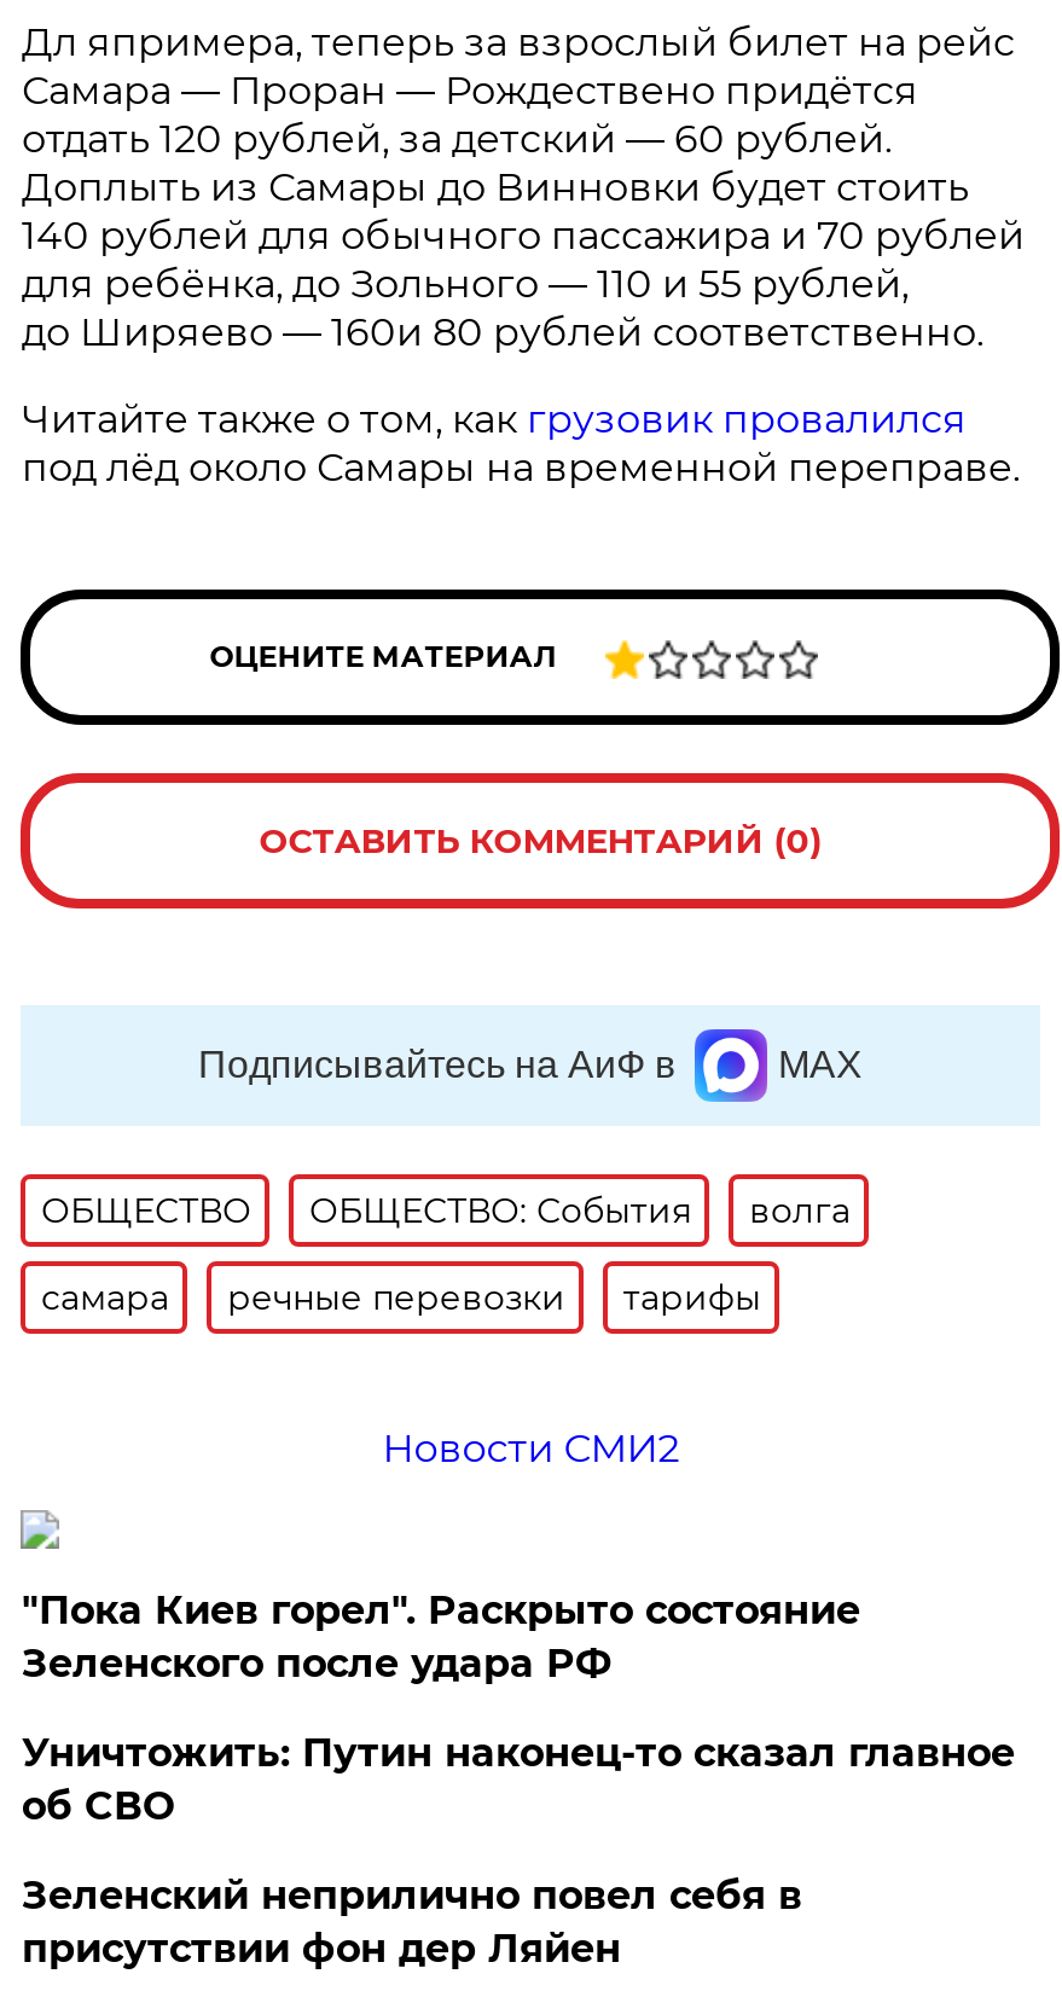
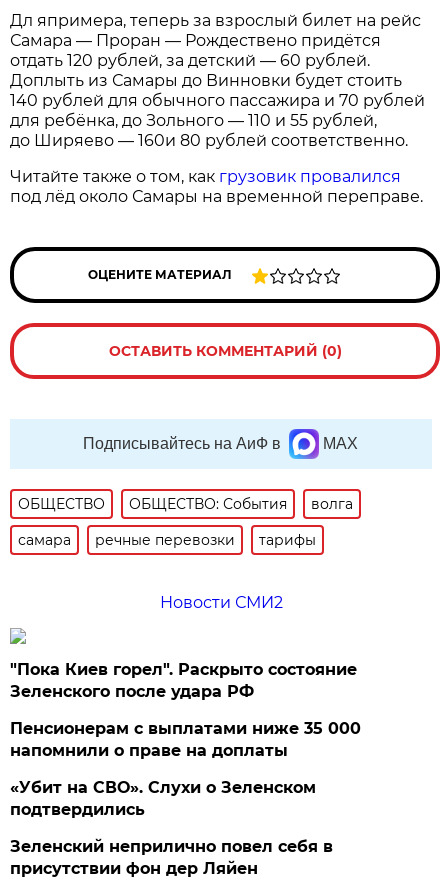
[22,1730,1015,1829] Уничтожить: Путин наконец-то сказал главное | об СВО -> [10,719,361,819] Пенсионерам с выплатами ниже 35 000 | напомнили о праве на доплаты | «Убит на СВО». Слухи о Зеленском | подтвердились

